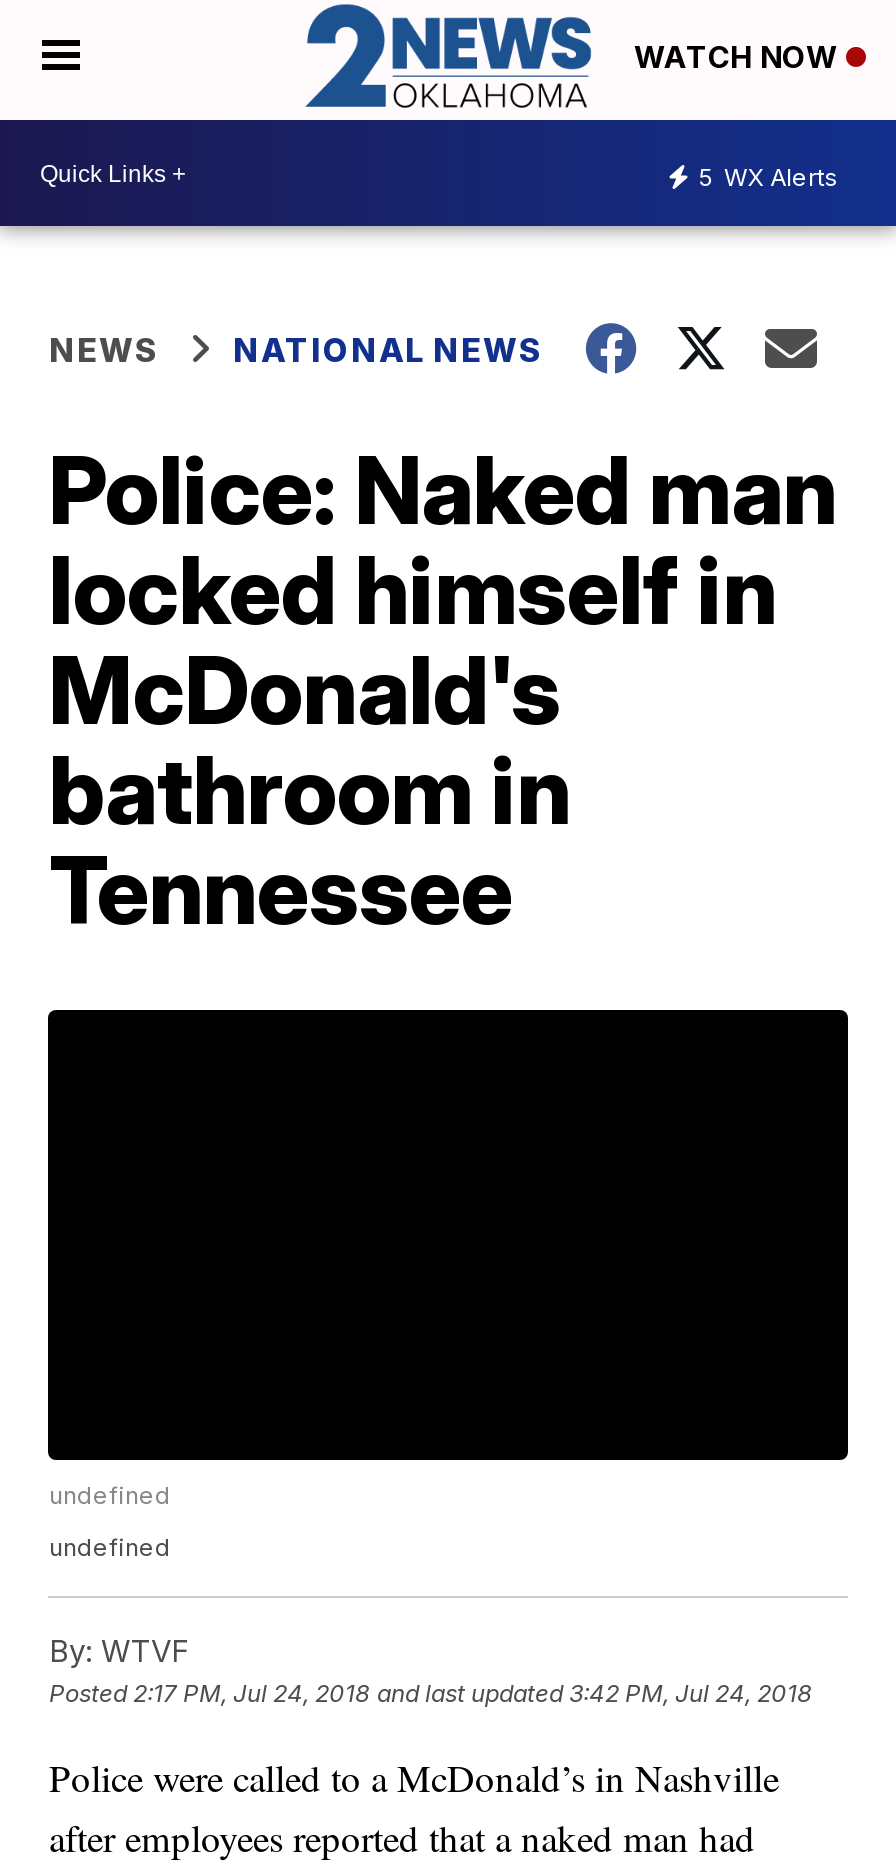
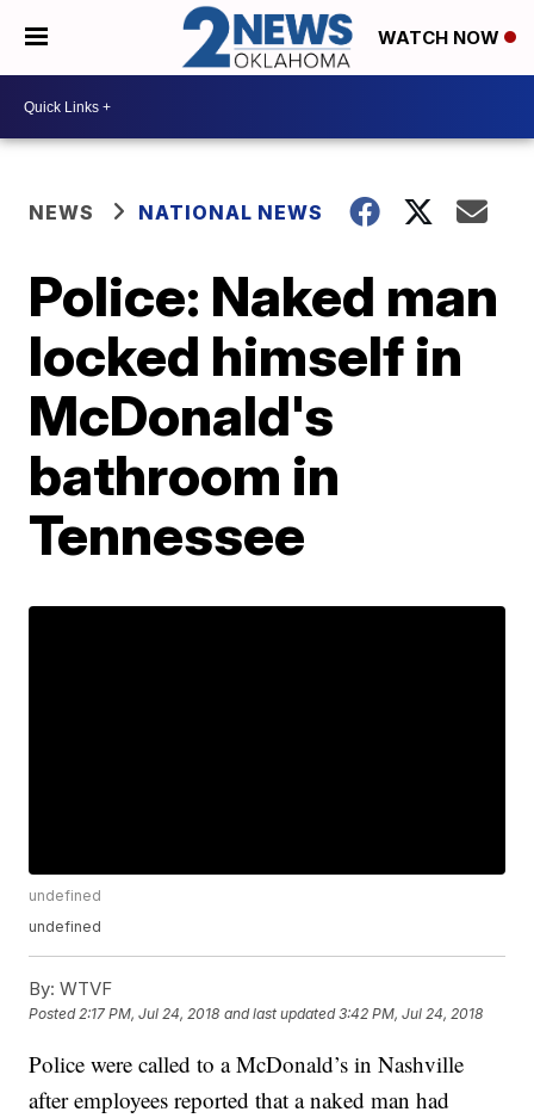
[698,161,838,191] 5 WX Alerts -> none

